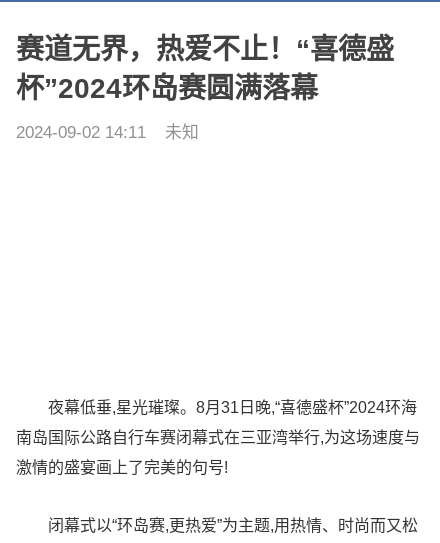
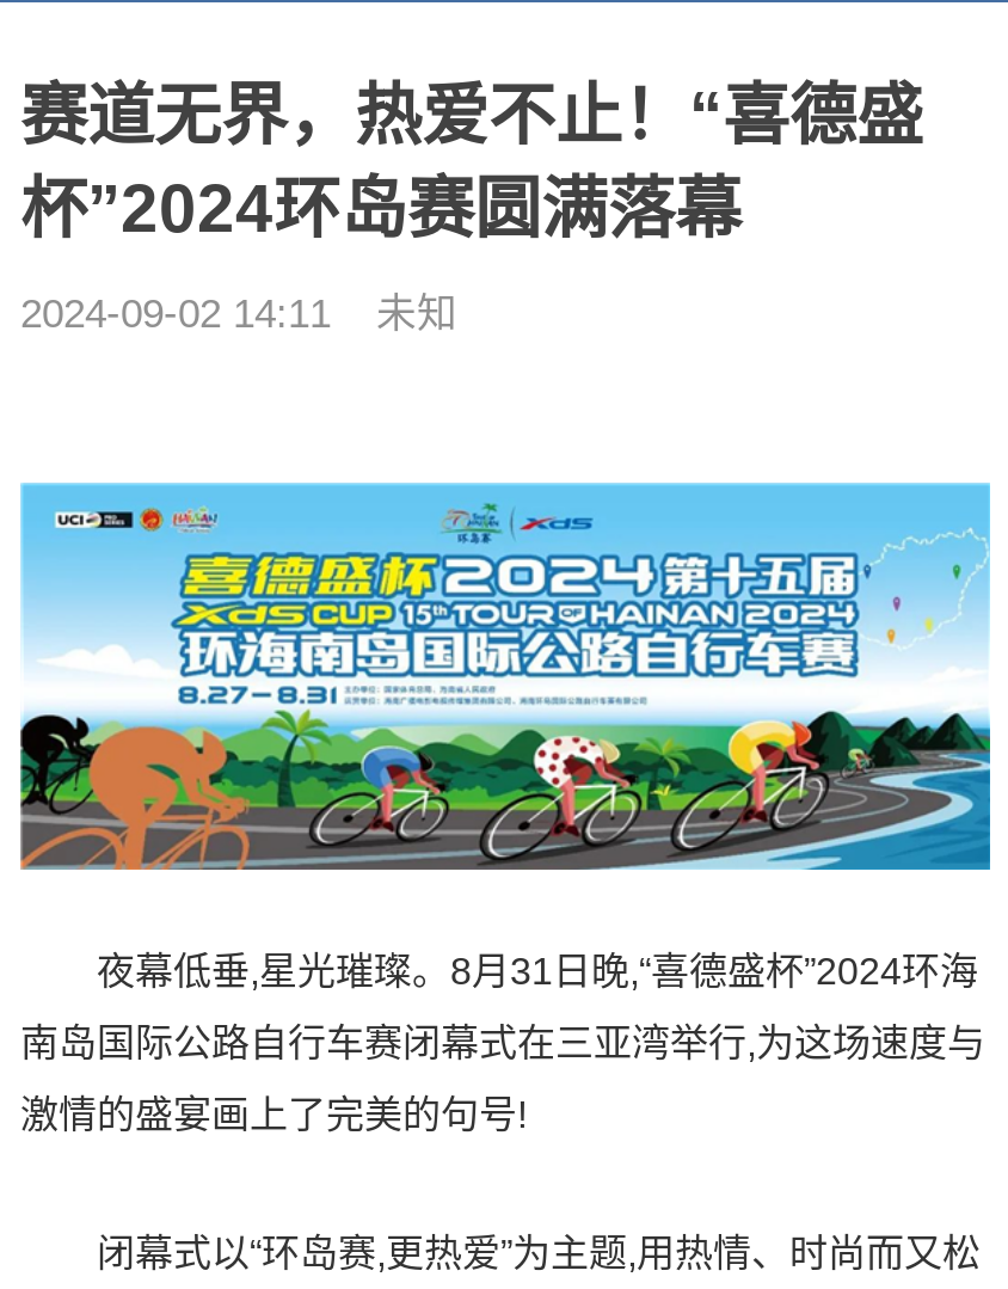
none -> [18,480,992,872] [image]

